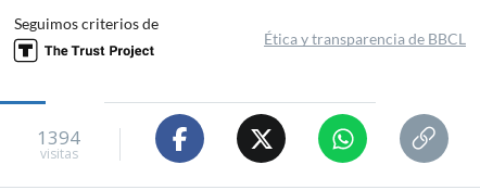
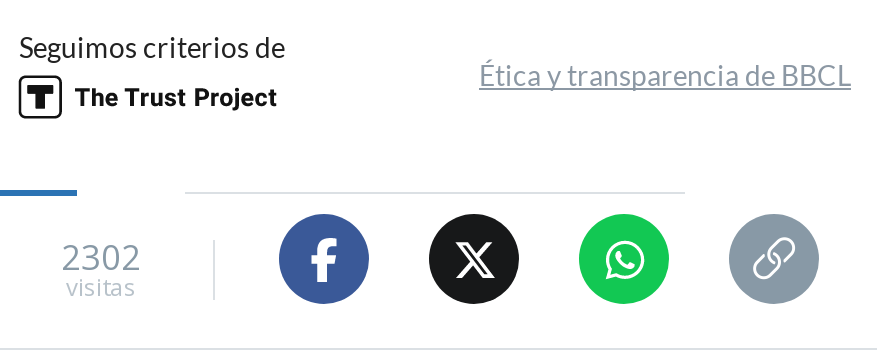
[37,125,80,150] 1394 -> [61,234,141,280] 2302

